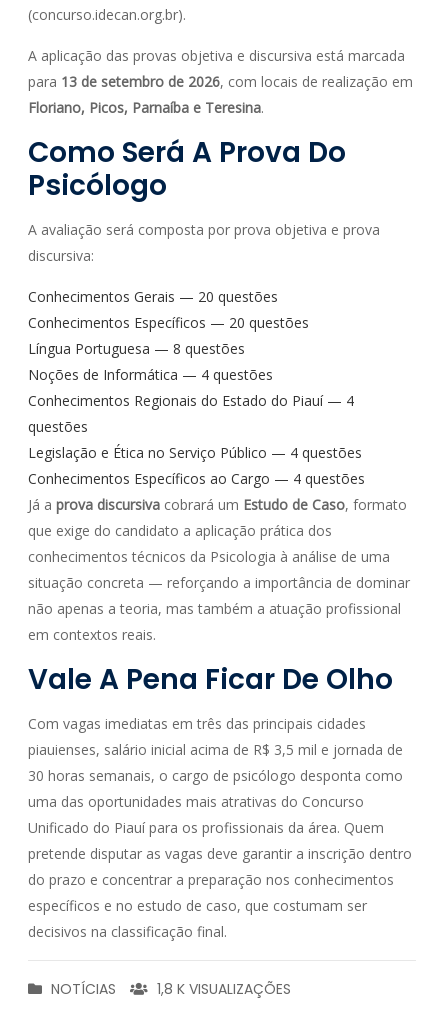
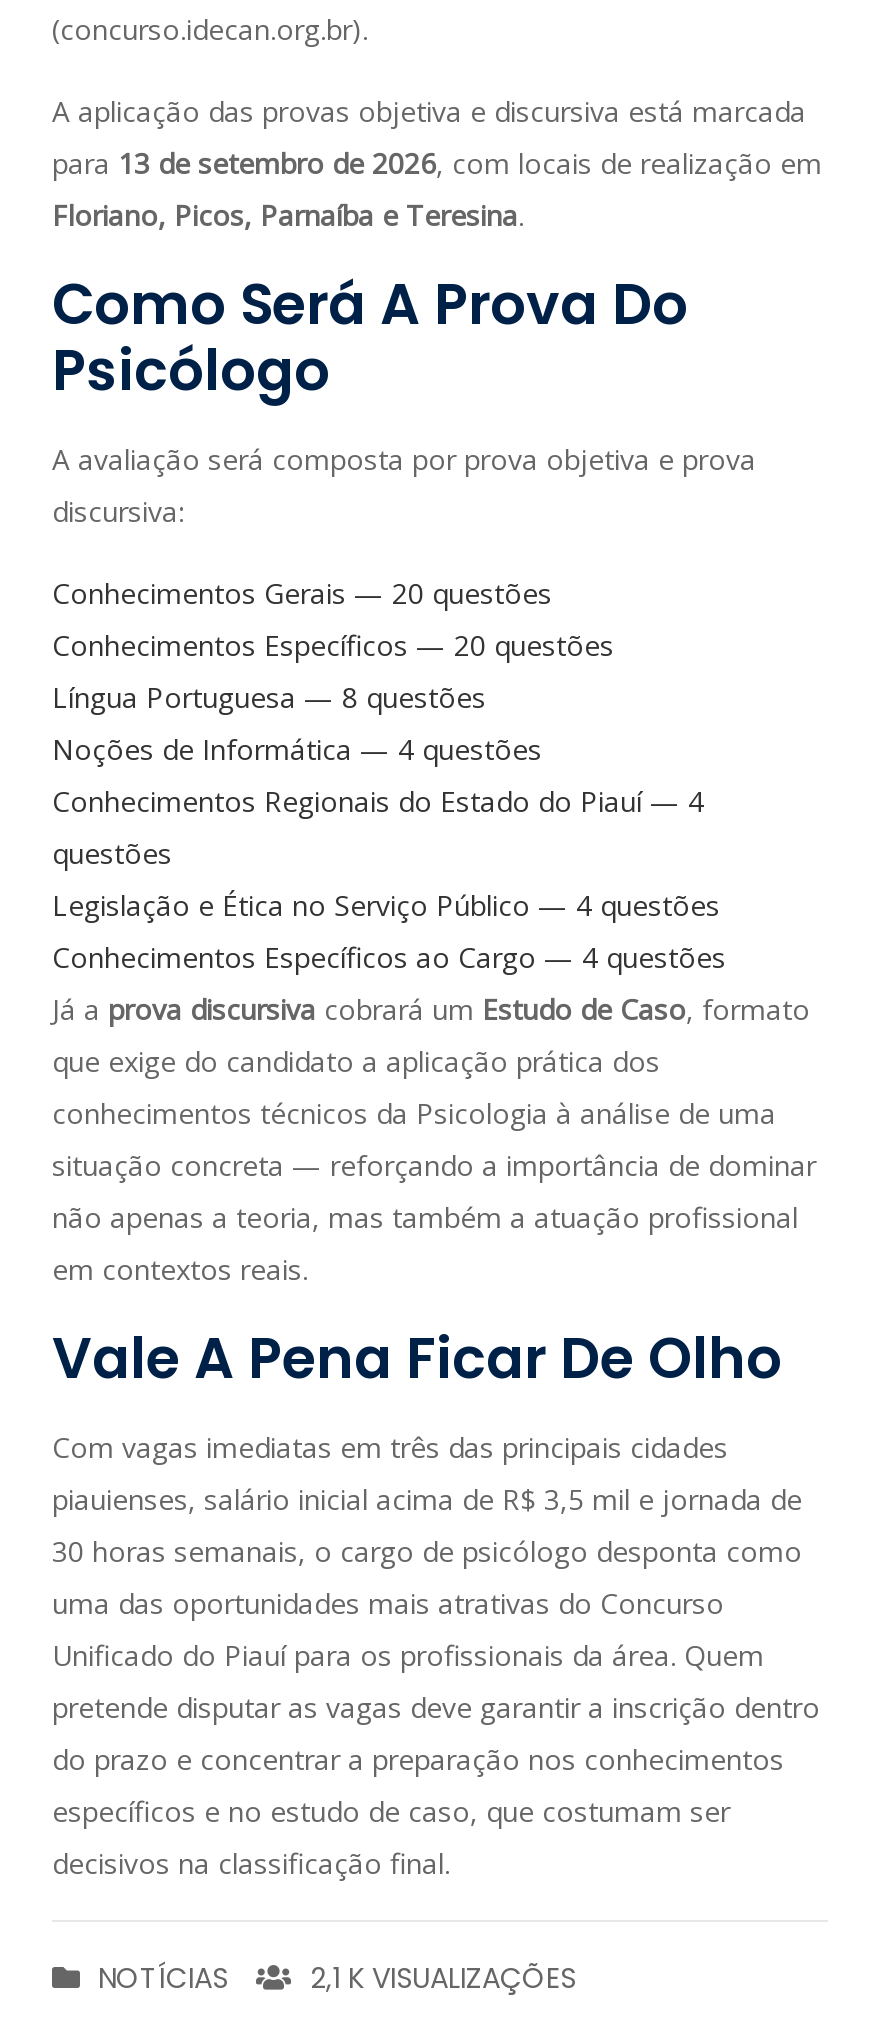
[157,979,291,999] 1,8 K VISUALIZAÇÕES -> [310,1958,576,1998] 2,1 K VISUALIZAÇÕES

